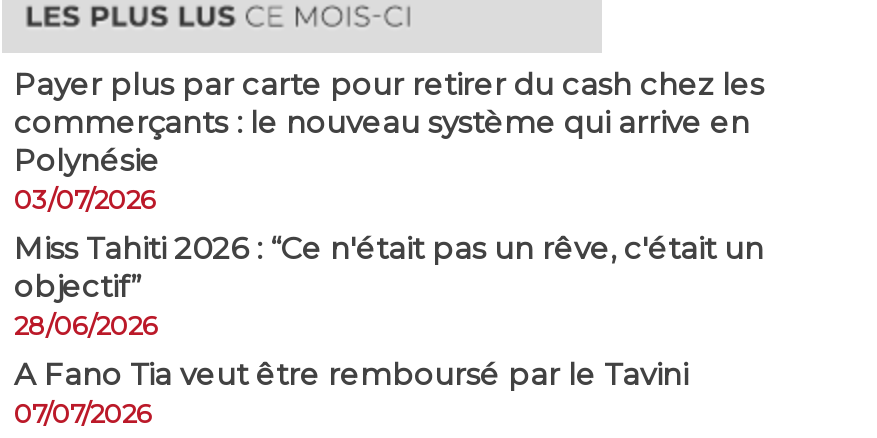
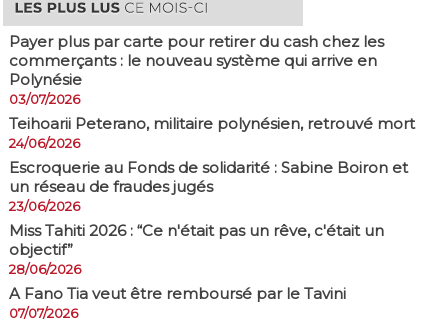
none -> [9,114,415,214] Teihoarii Peterano, militaire polynésien, retrouvé mort | 24/06/2026 | Escroquerie au Fonds de solidarité : Sabine Boiron et | un réseau de fraudes jugés | 23/06/2026

